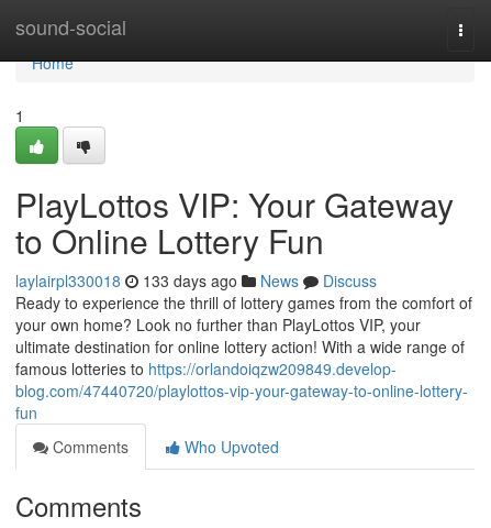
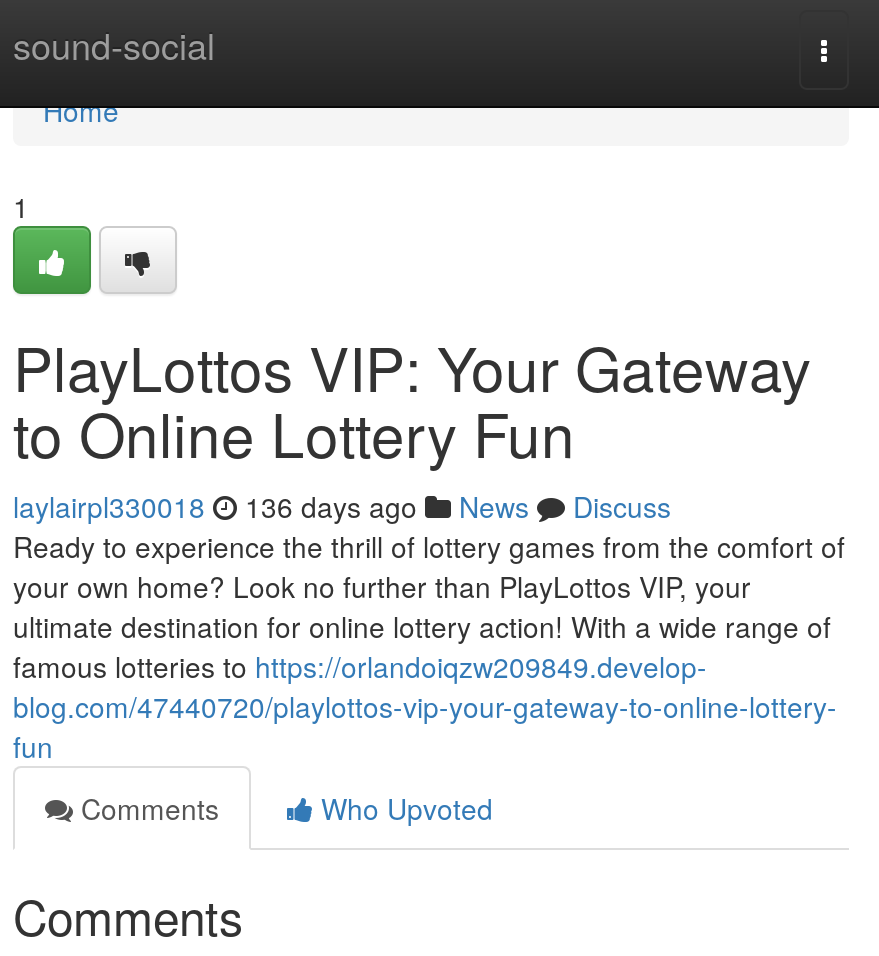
[15,269,377,291] laylairpl330018 133 days ago News Discuss -> [13,486,671,526] laylairpl330018 136 days ago News Discuss

